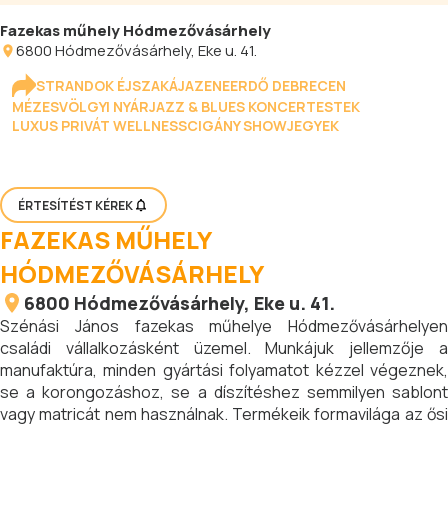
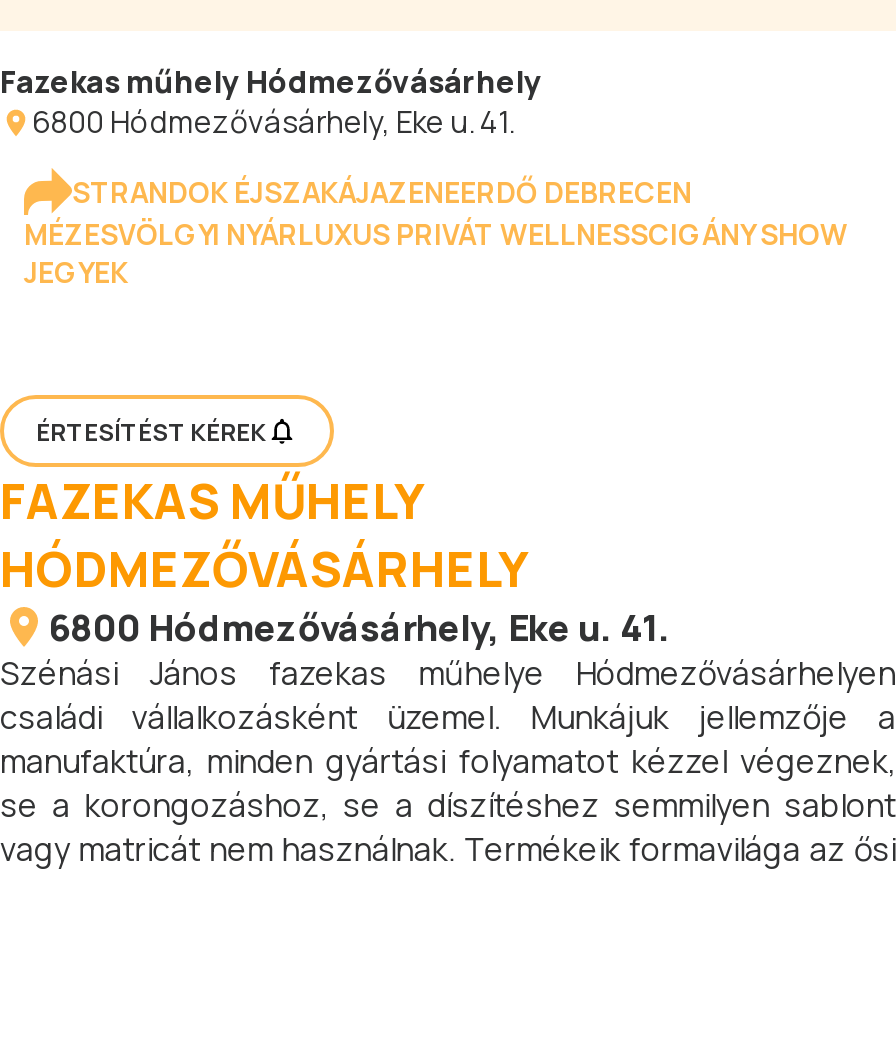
[12,97,360,135] MÉZESVÖLGYI NYÁRJAZZ & BLUES KONCERTESTEK | LUXUS PRIVÁT WELLNESSCIGÁNY SHOWJEGYEK -> [24,215,848,291] MÉZESVÖLGYI NYÁRLUXUS PRIVÁT WELLNESSCIGÁNY SHOW | JEGYEK

